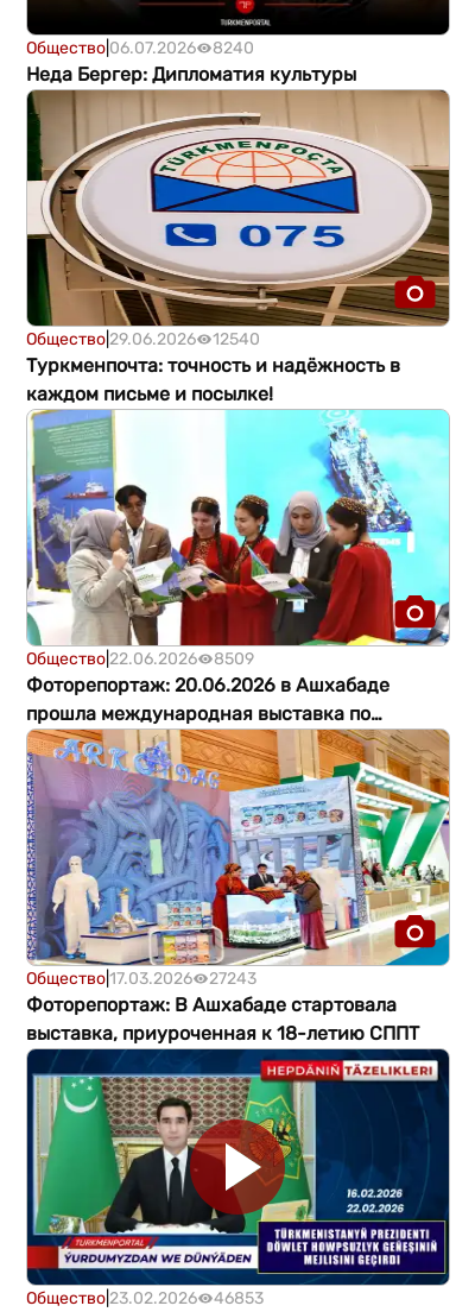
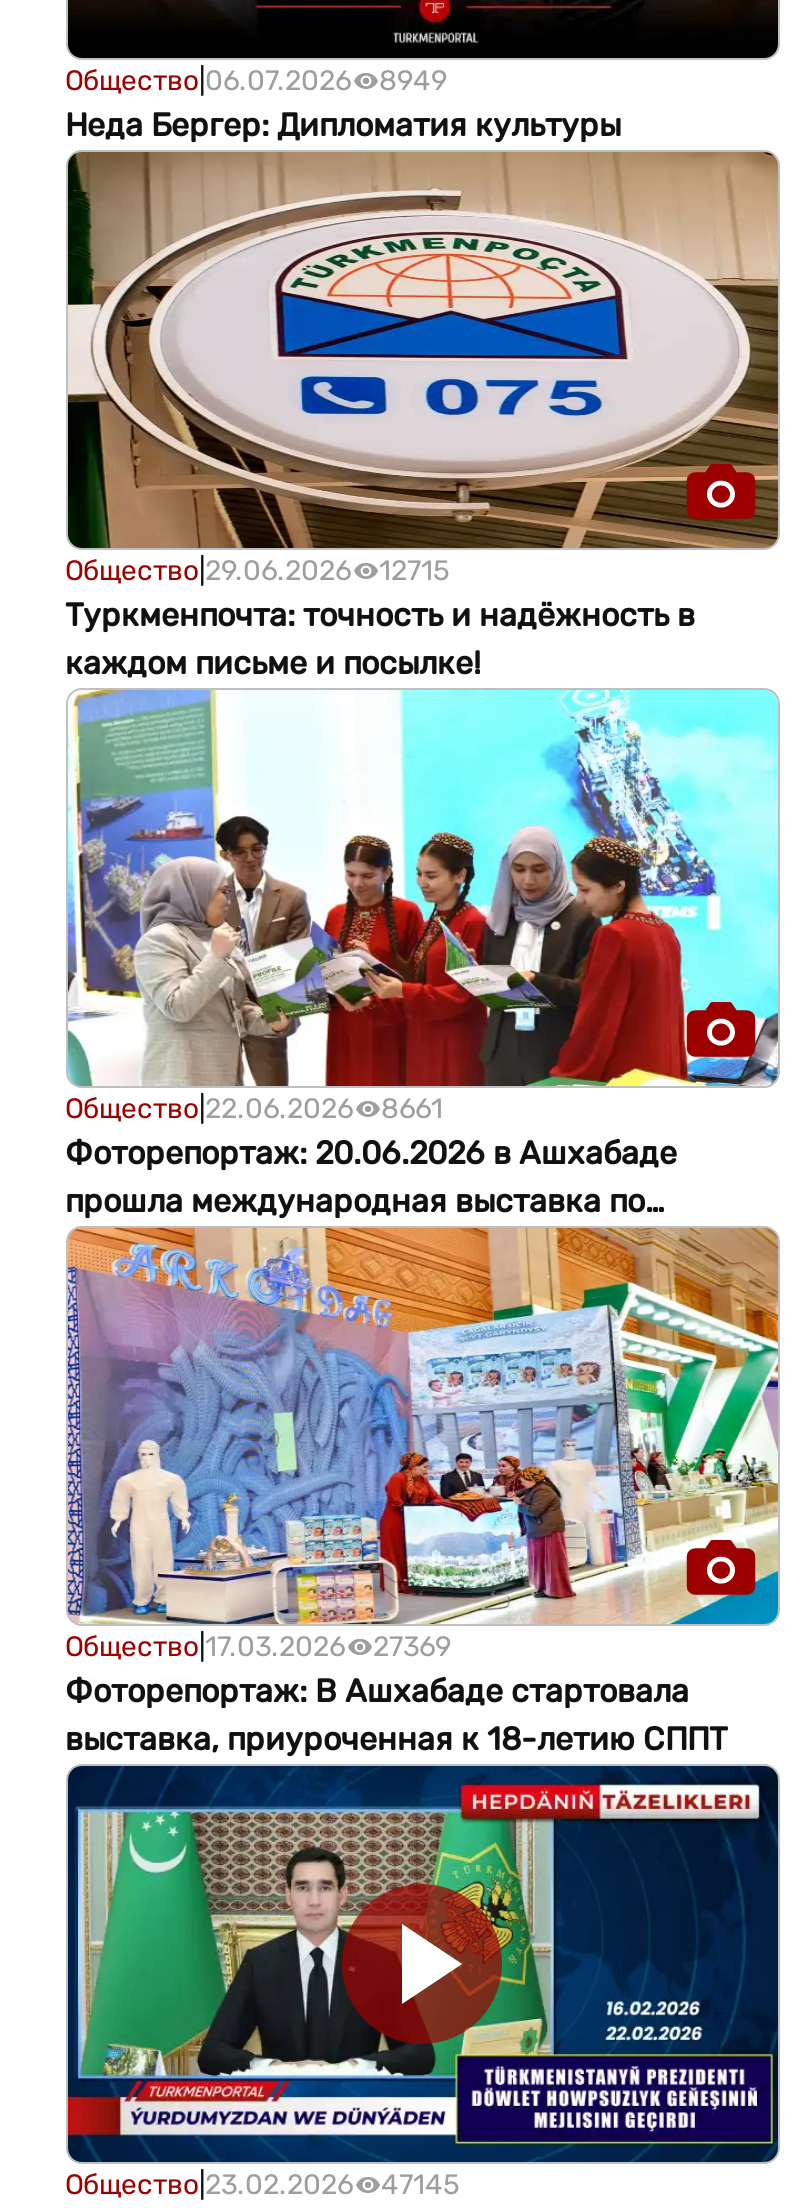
[212,38,254,58] 8240 -> [379,64,447,98] 8949
[212,329,259,349] 12540 -> [379,554,449,588] 12715
[213,649,254,669] 8509 -> [381,1092,443,1126] 8661
[208,969,256,989] 27243 -> [373,1630,451,1664] 27369
[213,1288,263,1308] 46853 -> [381,2168,459,2202] 47145

